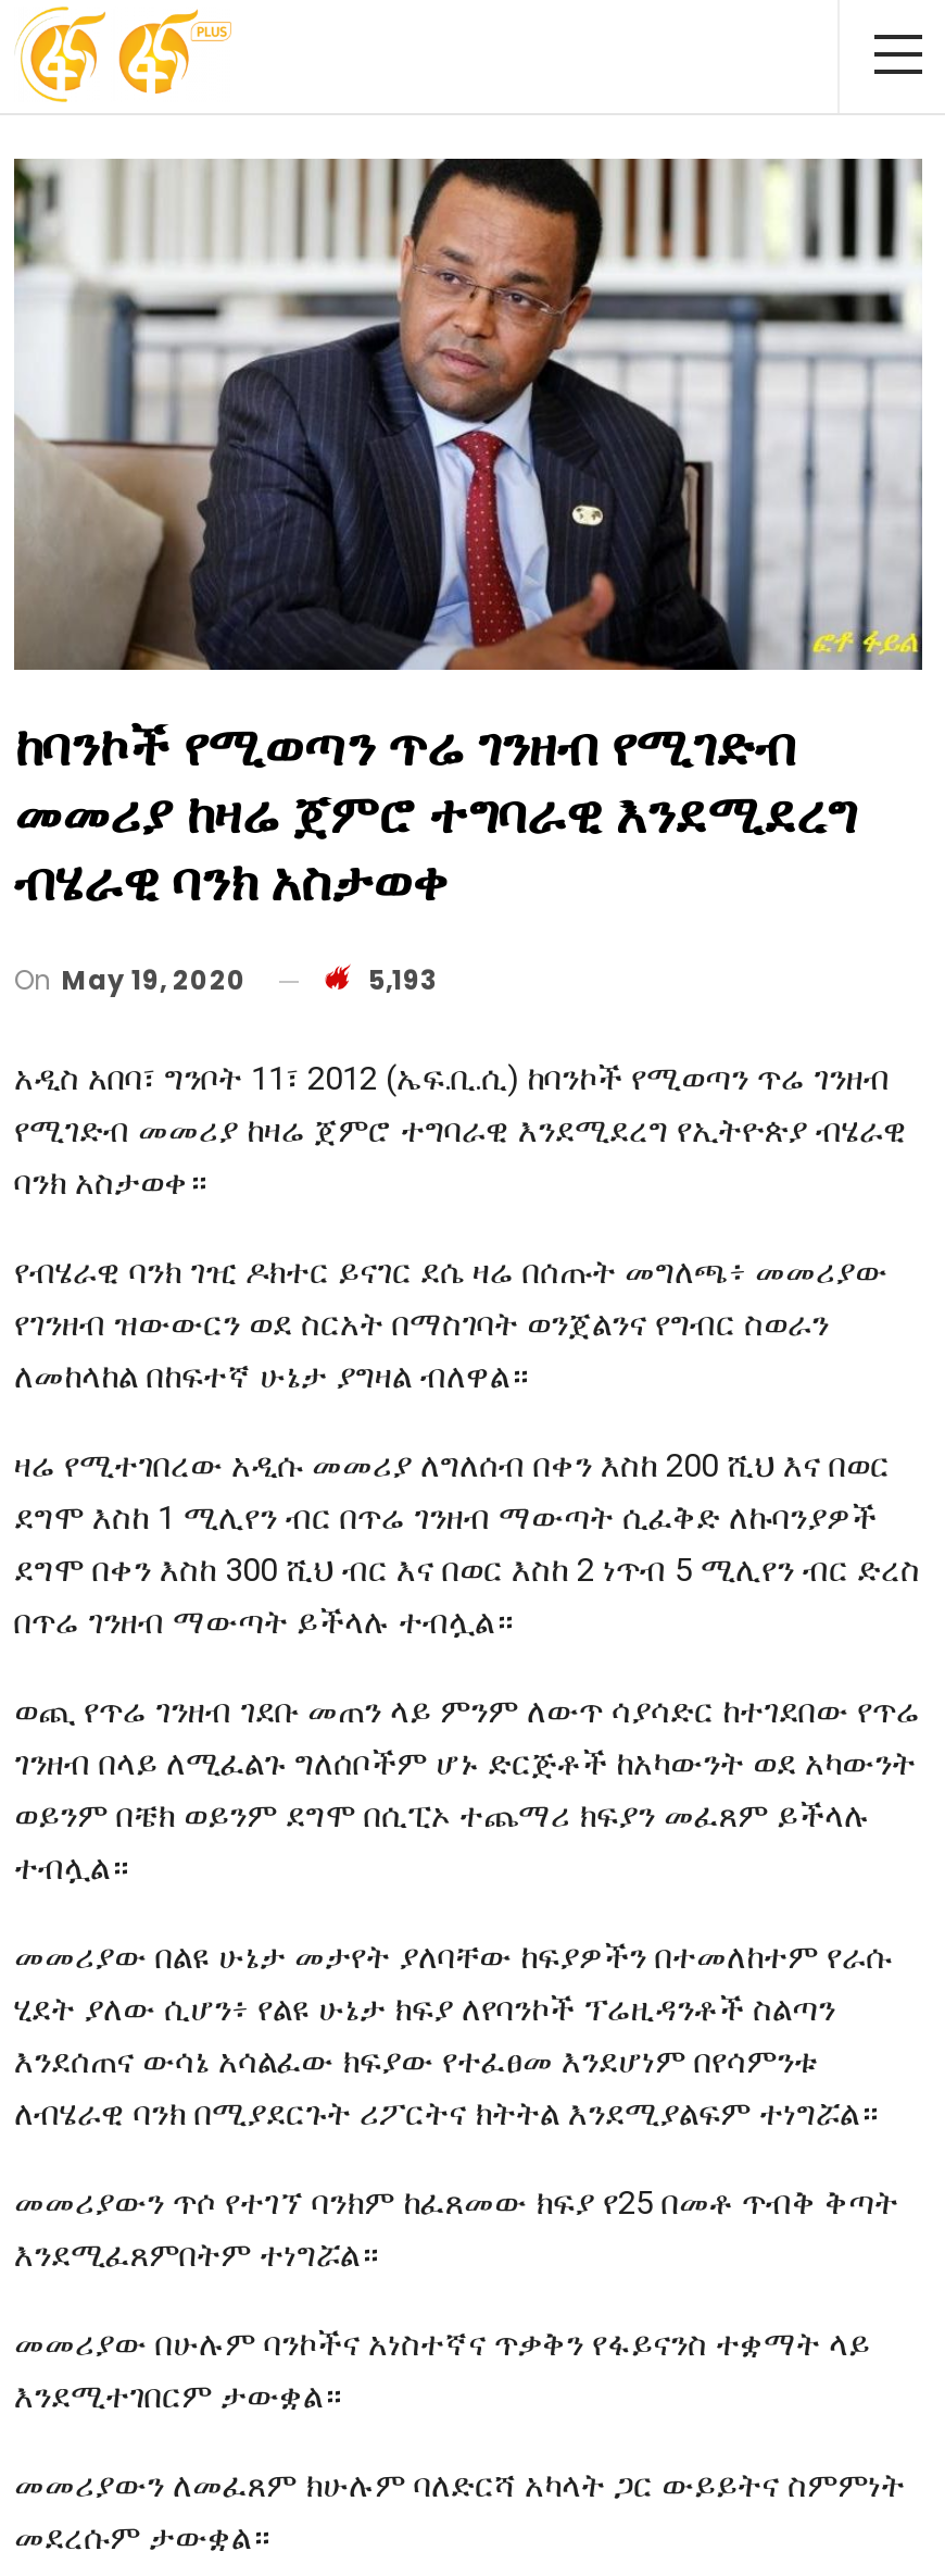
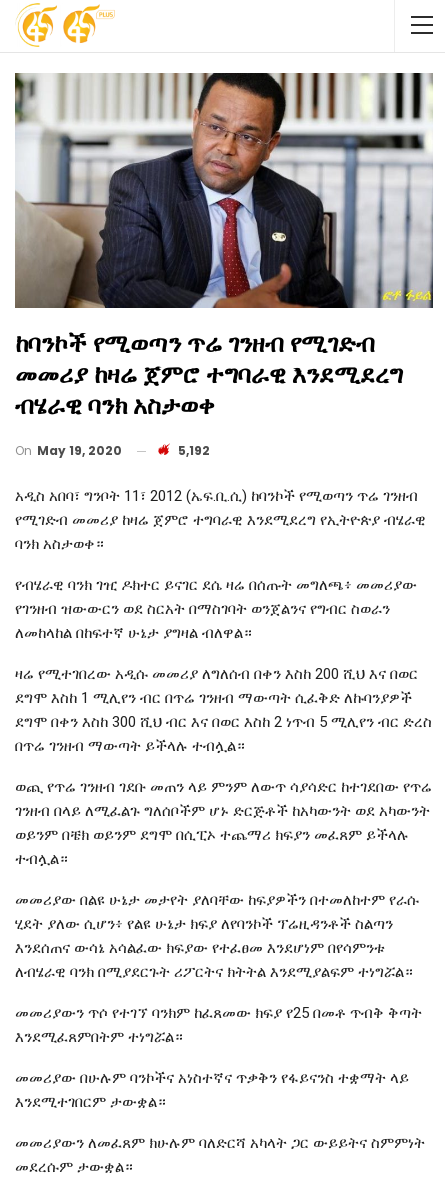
[368,962,438,999] 5,193 -> [178,442,210,459] 5,192

